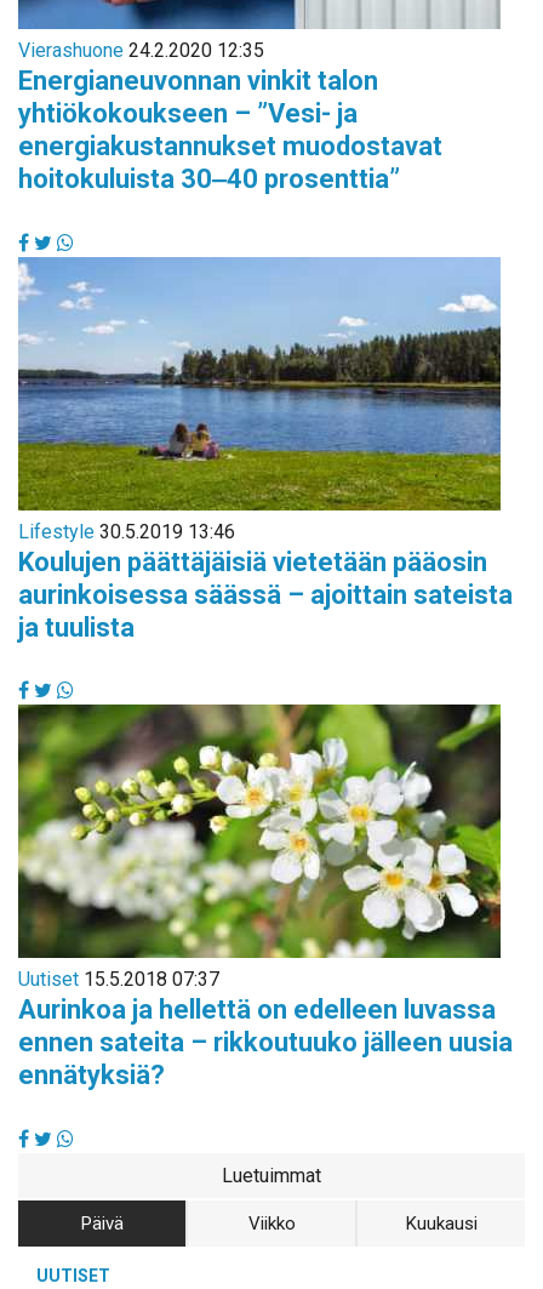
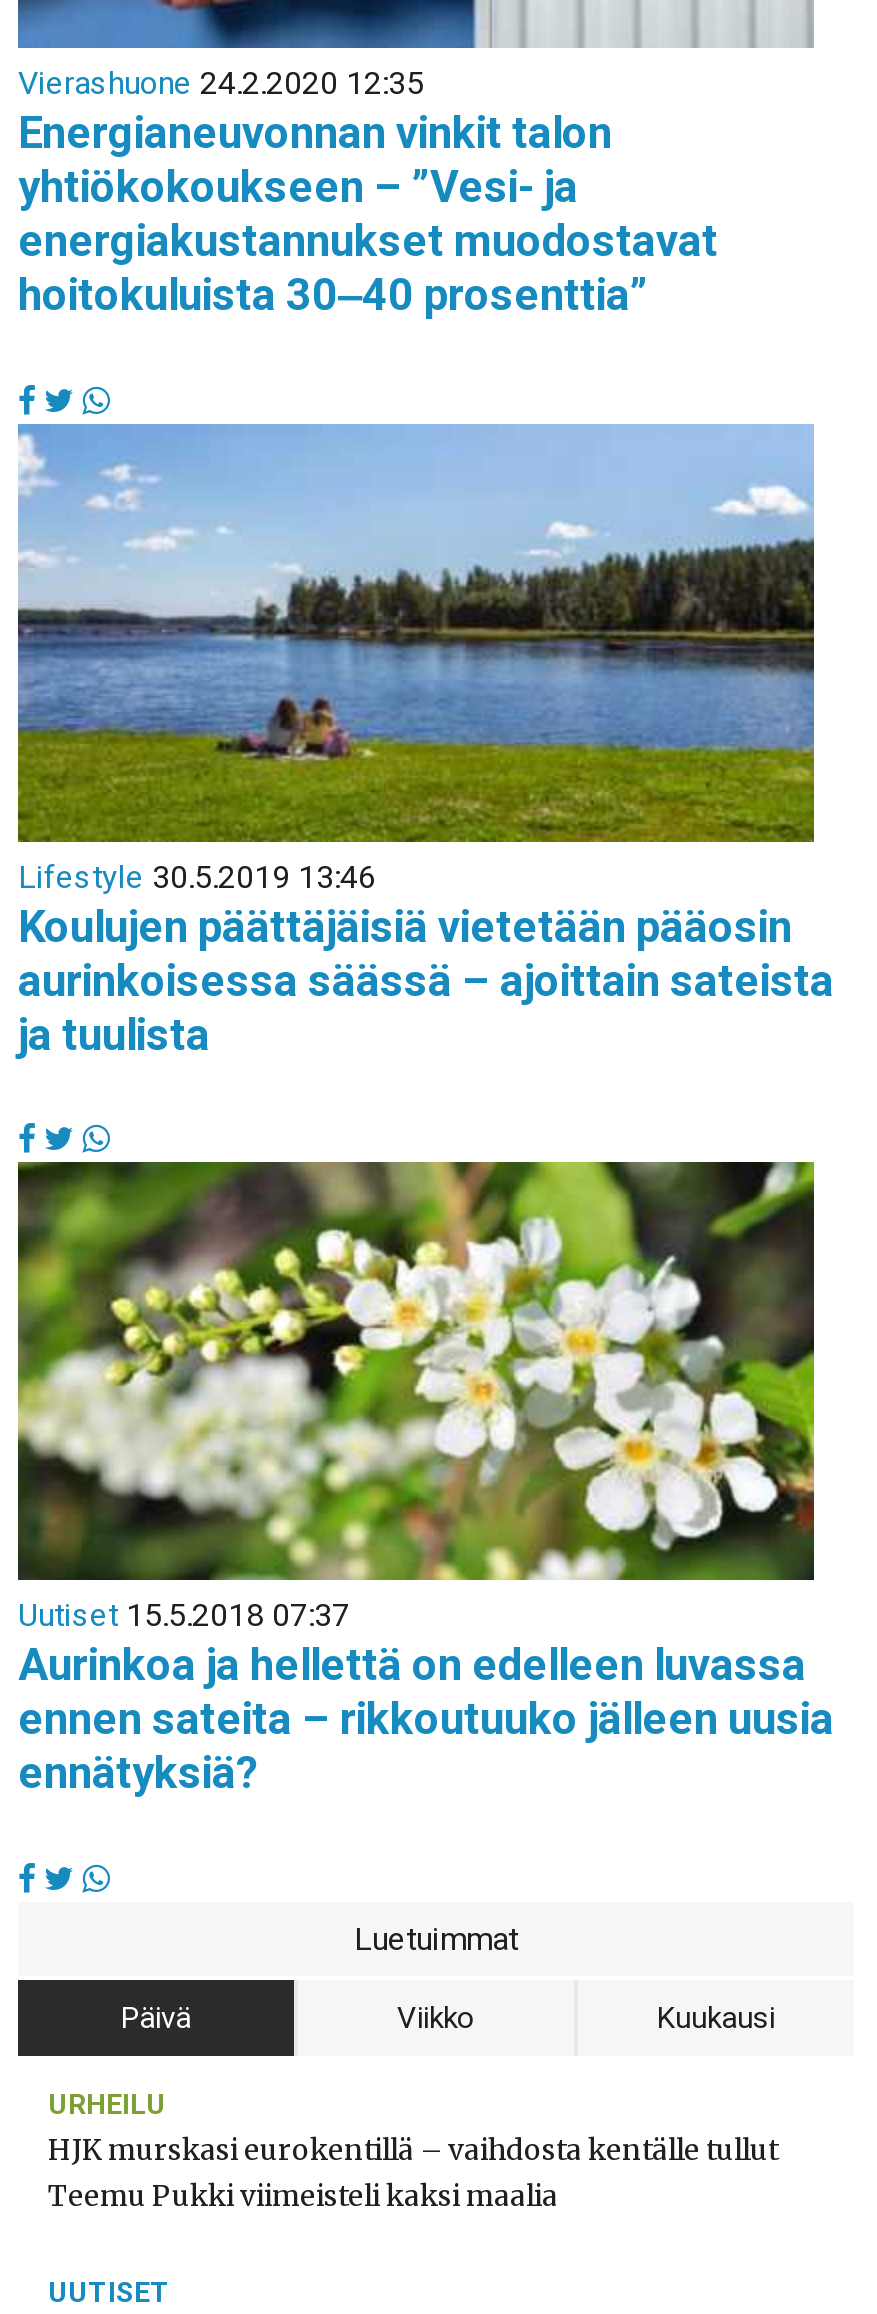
none -> [48,2088,778,2214] URHEILU | HJK murskasi eurokentillä – vaihdosta kentälle tullut | Teemu Pukki viimeisteli kaksi maalia

